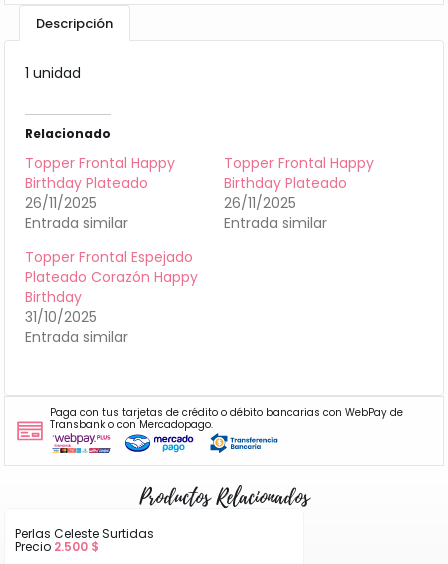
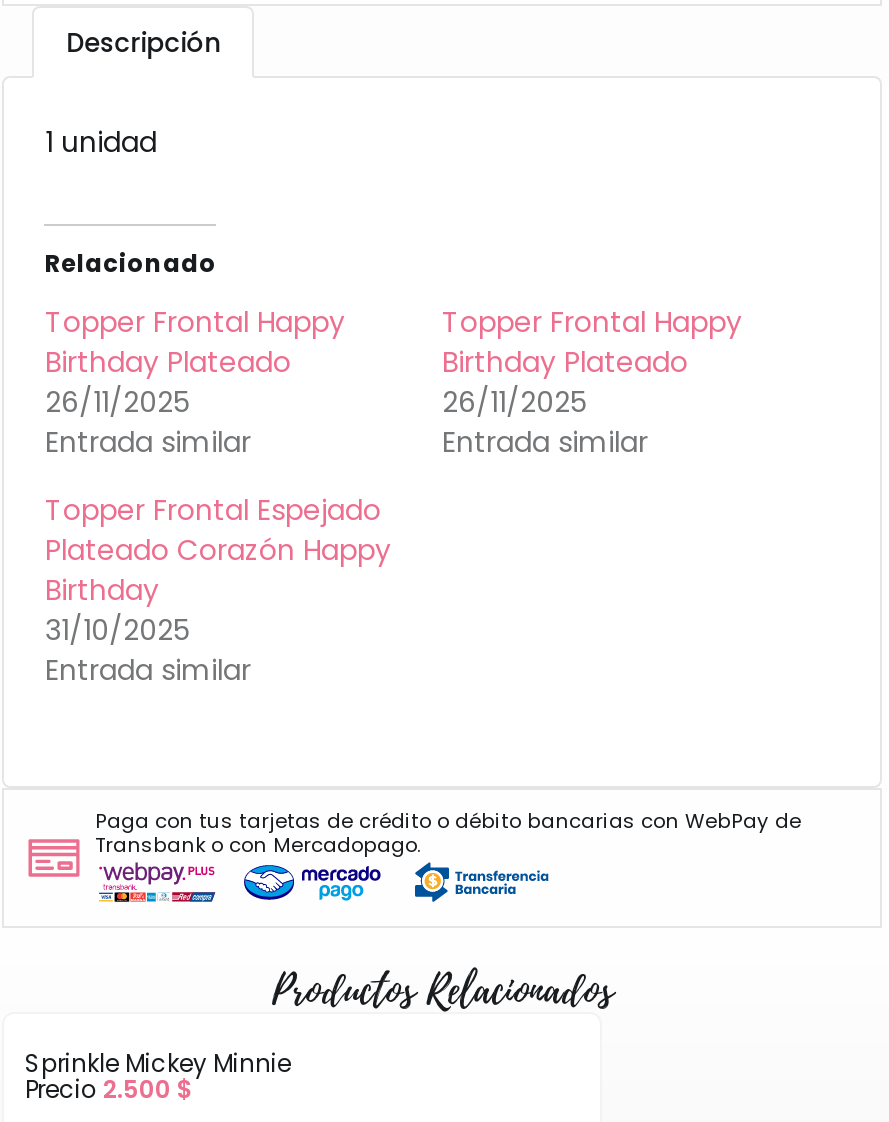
[15,525,154,542] Perlas Celeste Surtidas -> [25,1047,291,1081] Sprinkle Mickey Minnie

